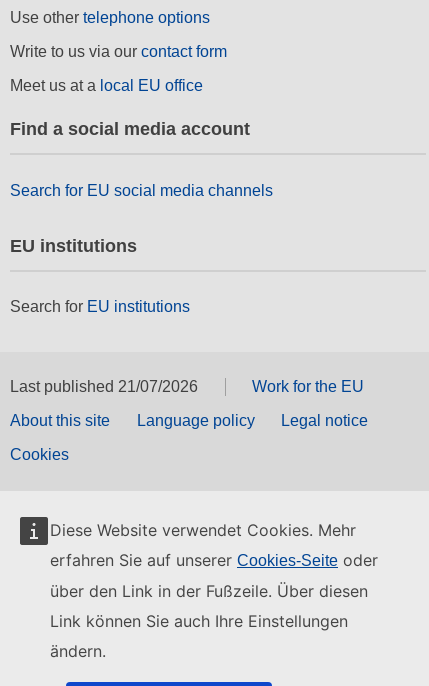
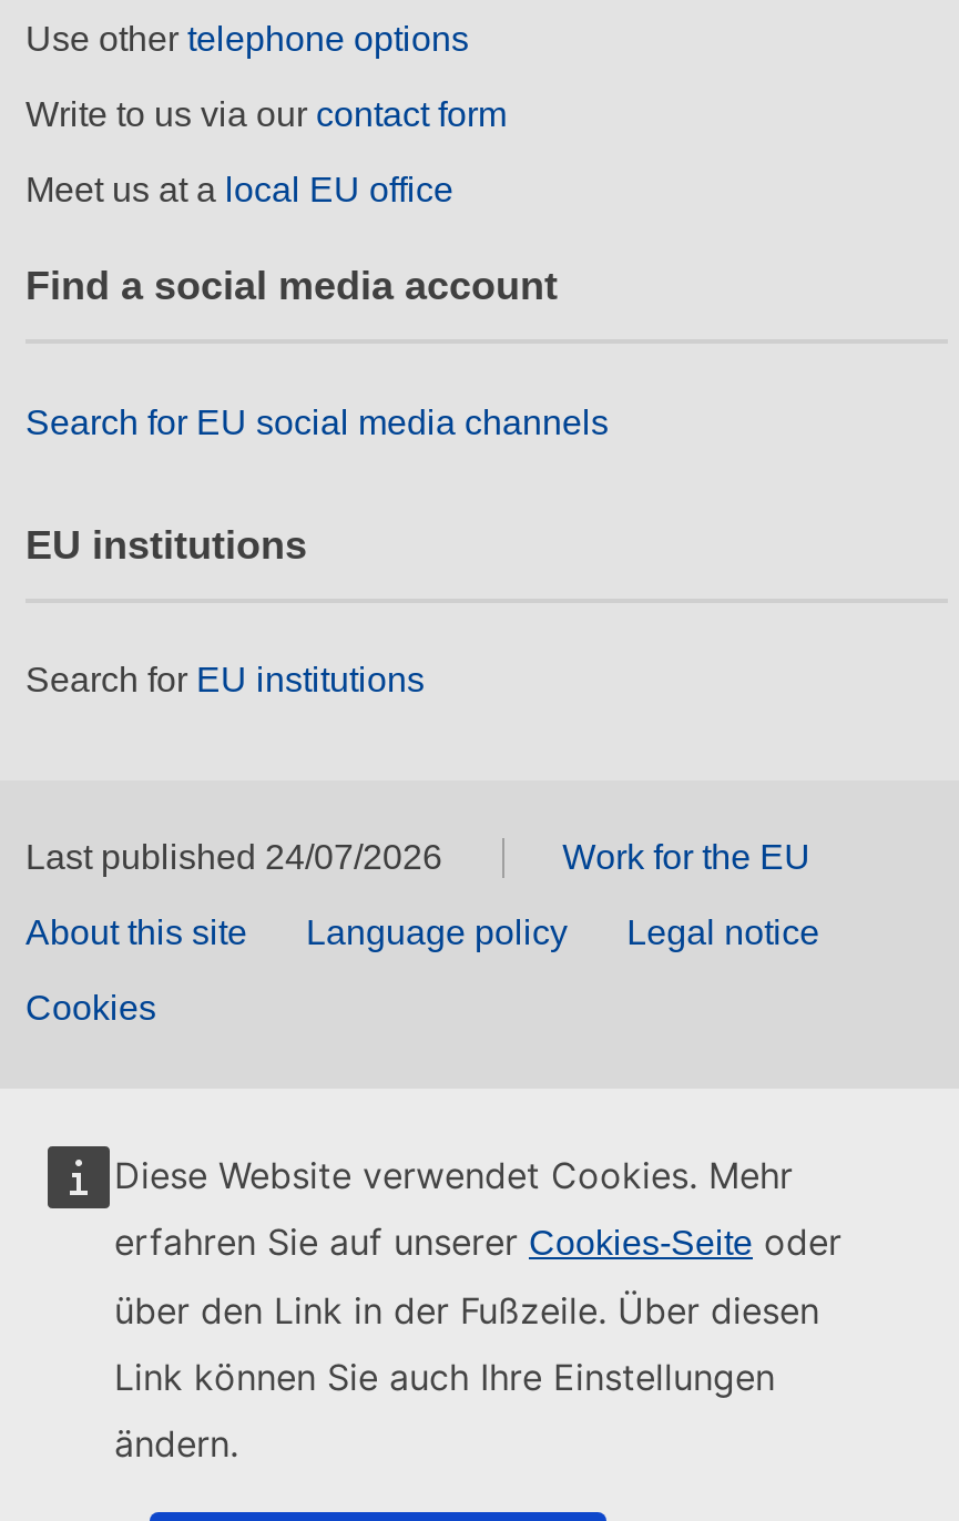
[10,378,198,395] Last published 21/07/2026 -> [25,839,442,877] Last published 24/07/2026

